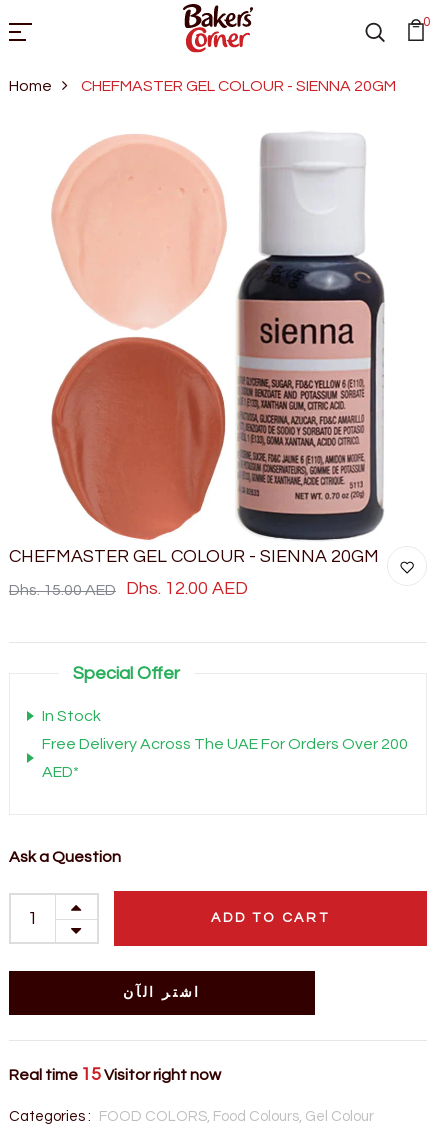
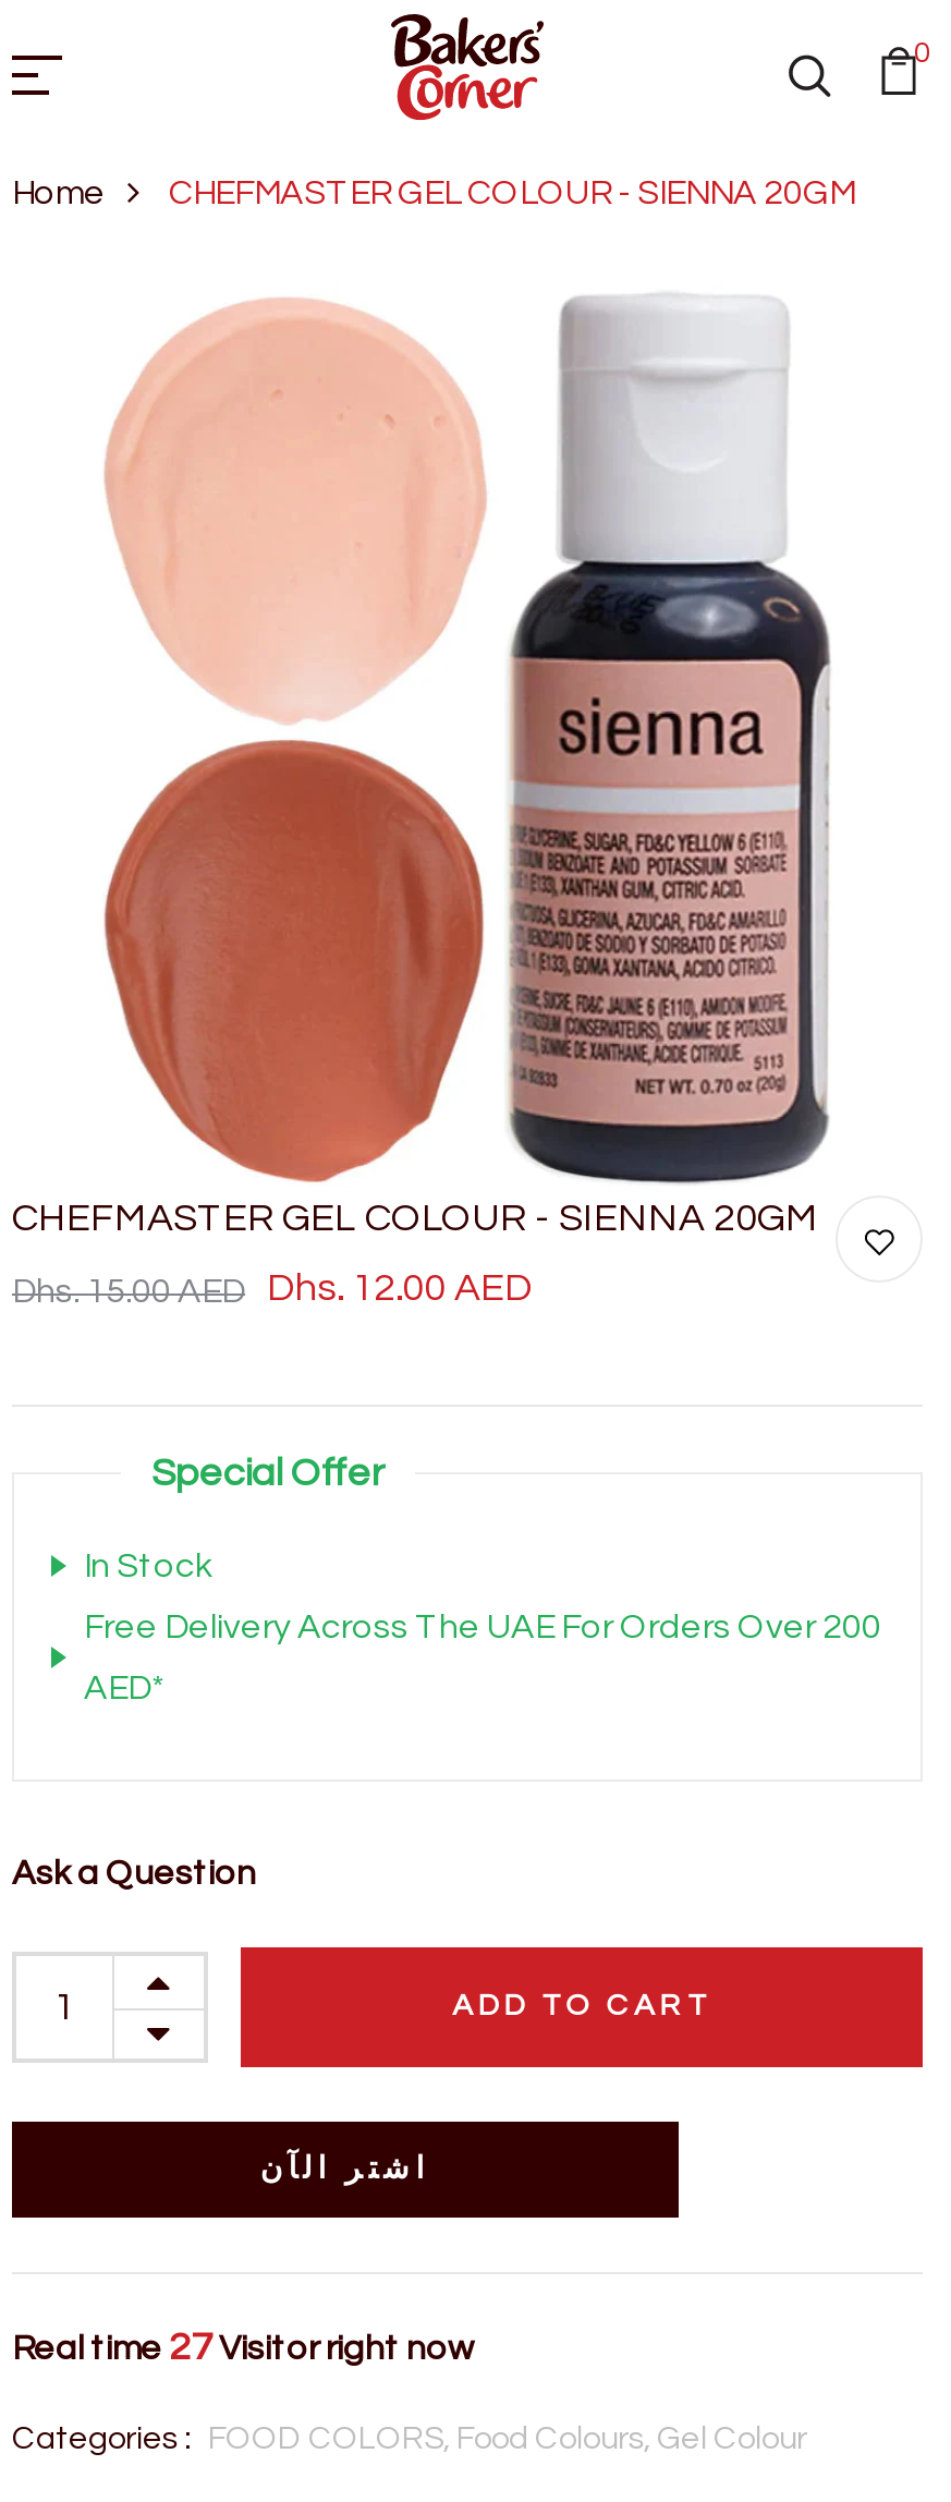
[9,1065,221,1084] Real time 15Visitor right now -> [12,2327,474,2369] Real time 27Visitor right now

